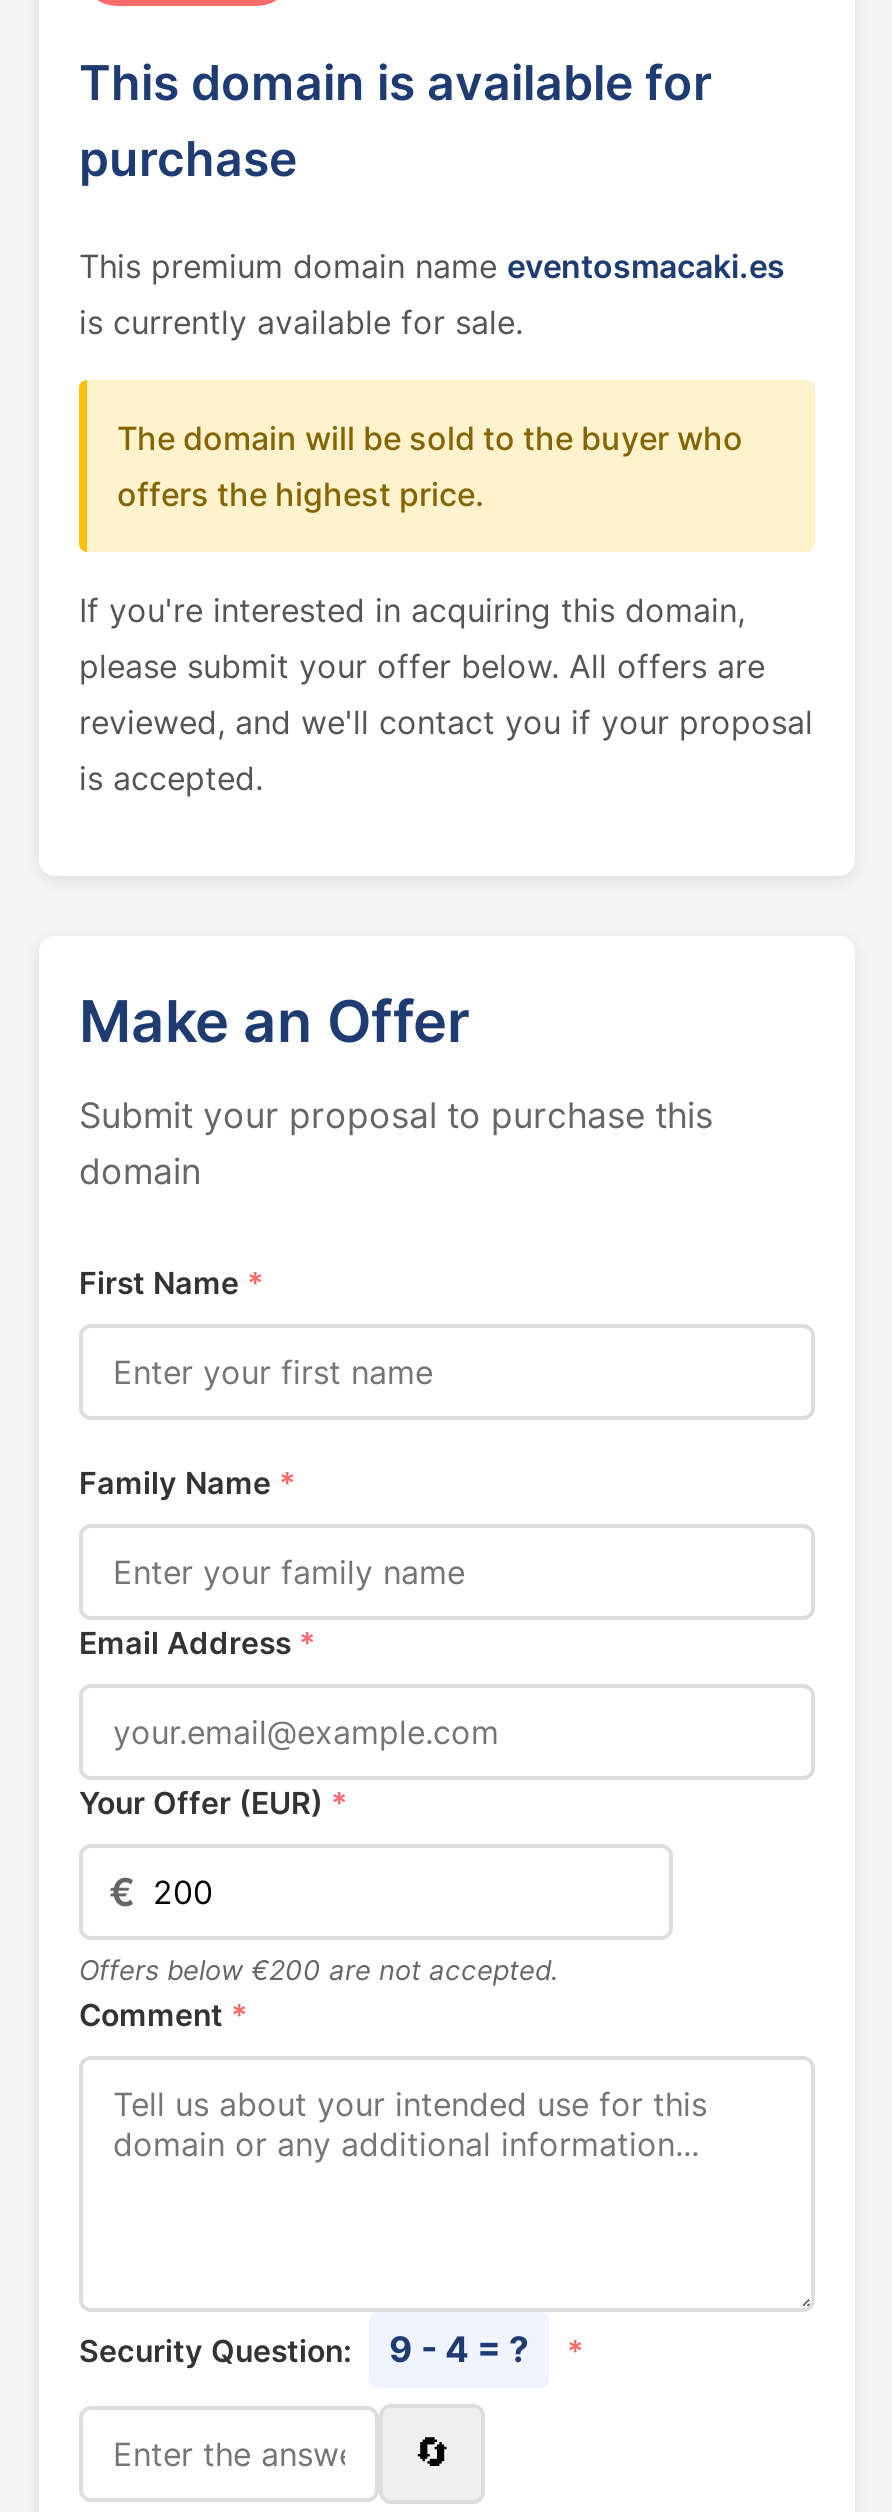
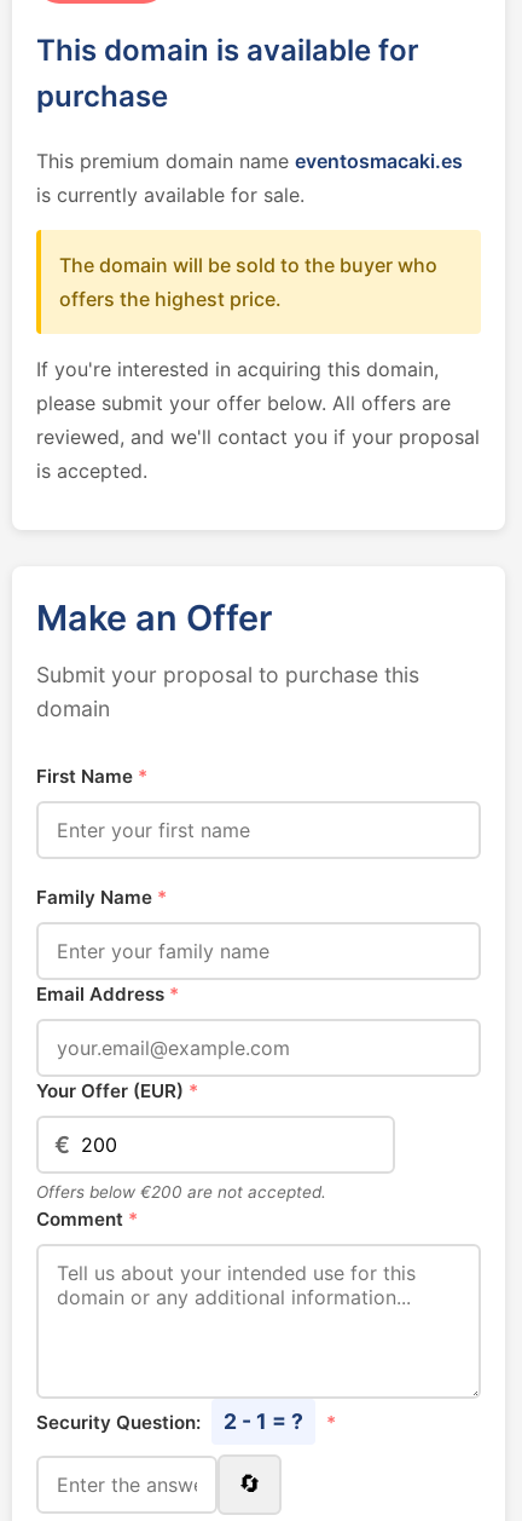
[389,2328,529,2370] 9 - 4 = ? -> [224,1408,303,1434] 2 - 1 = ?

